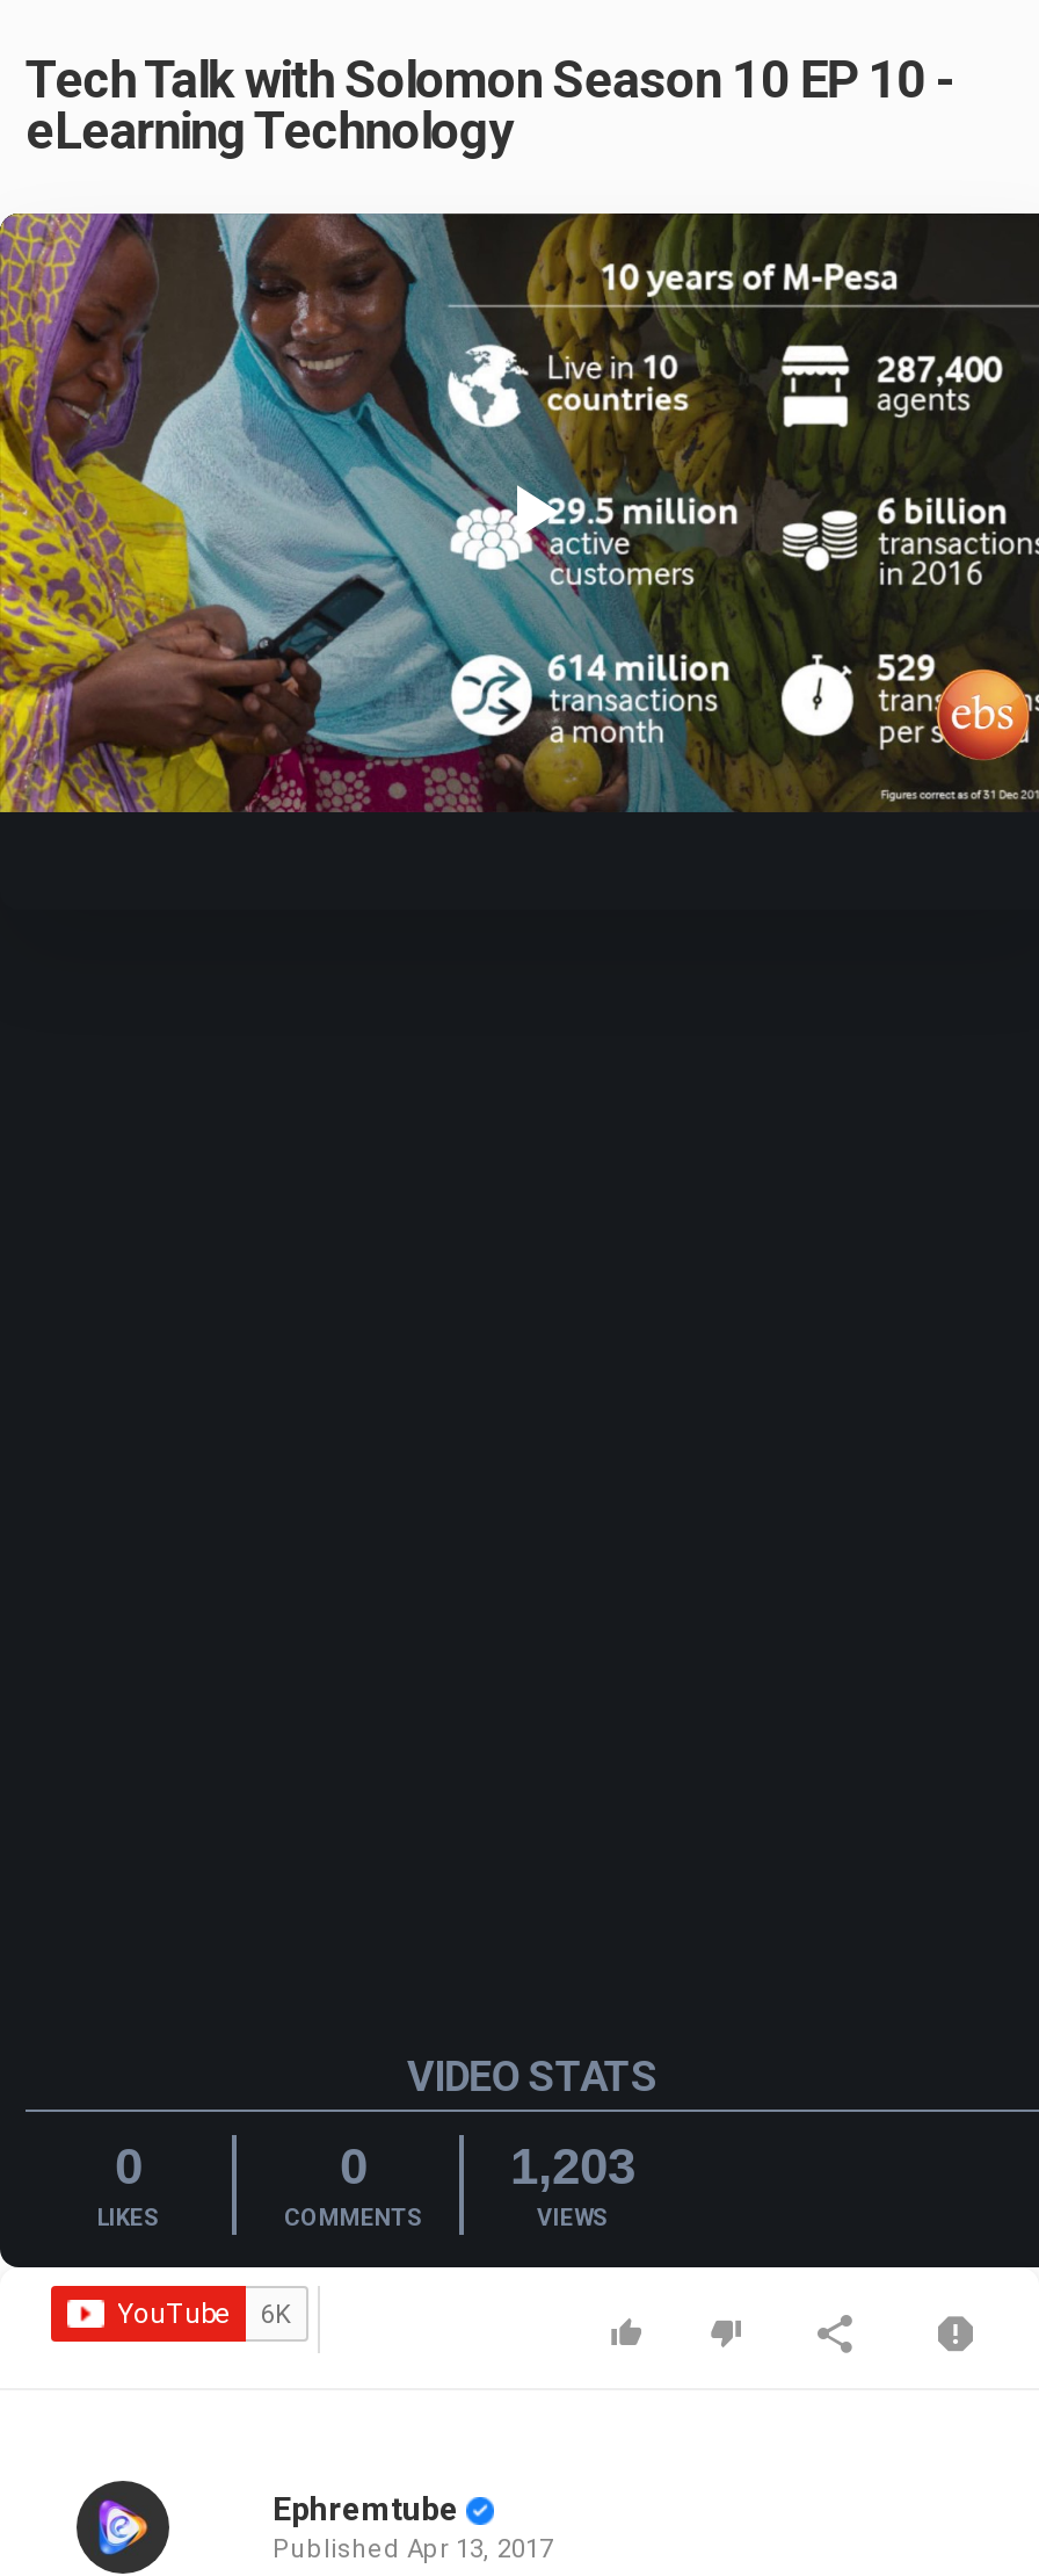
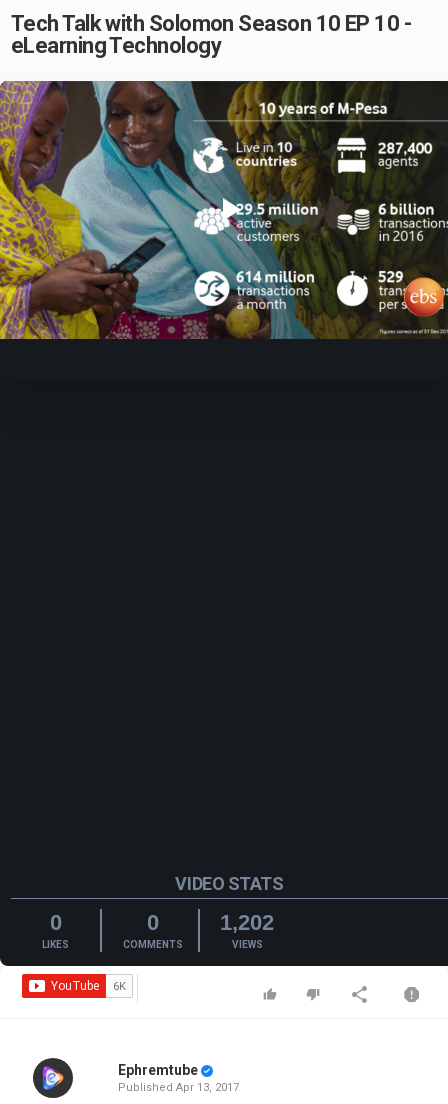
[510,2136,635,2194] 1,203 -> [220,909,274,934] 1,202

